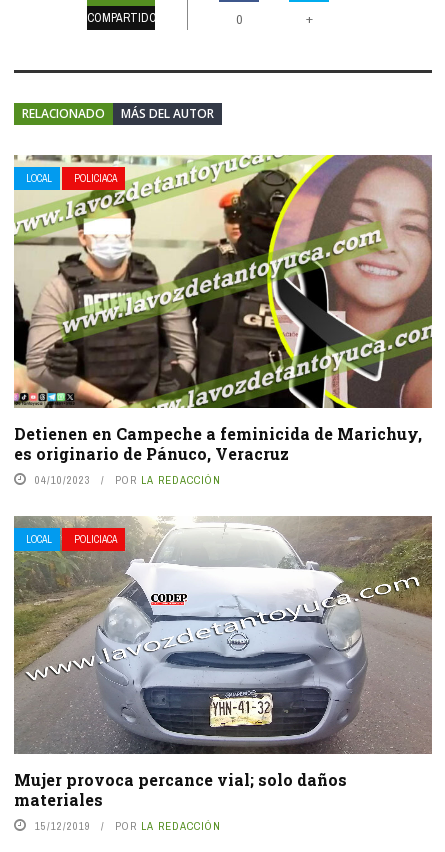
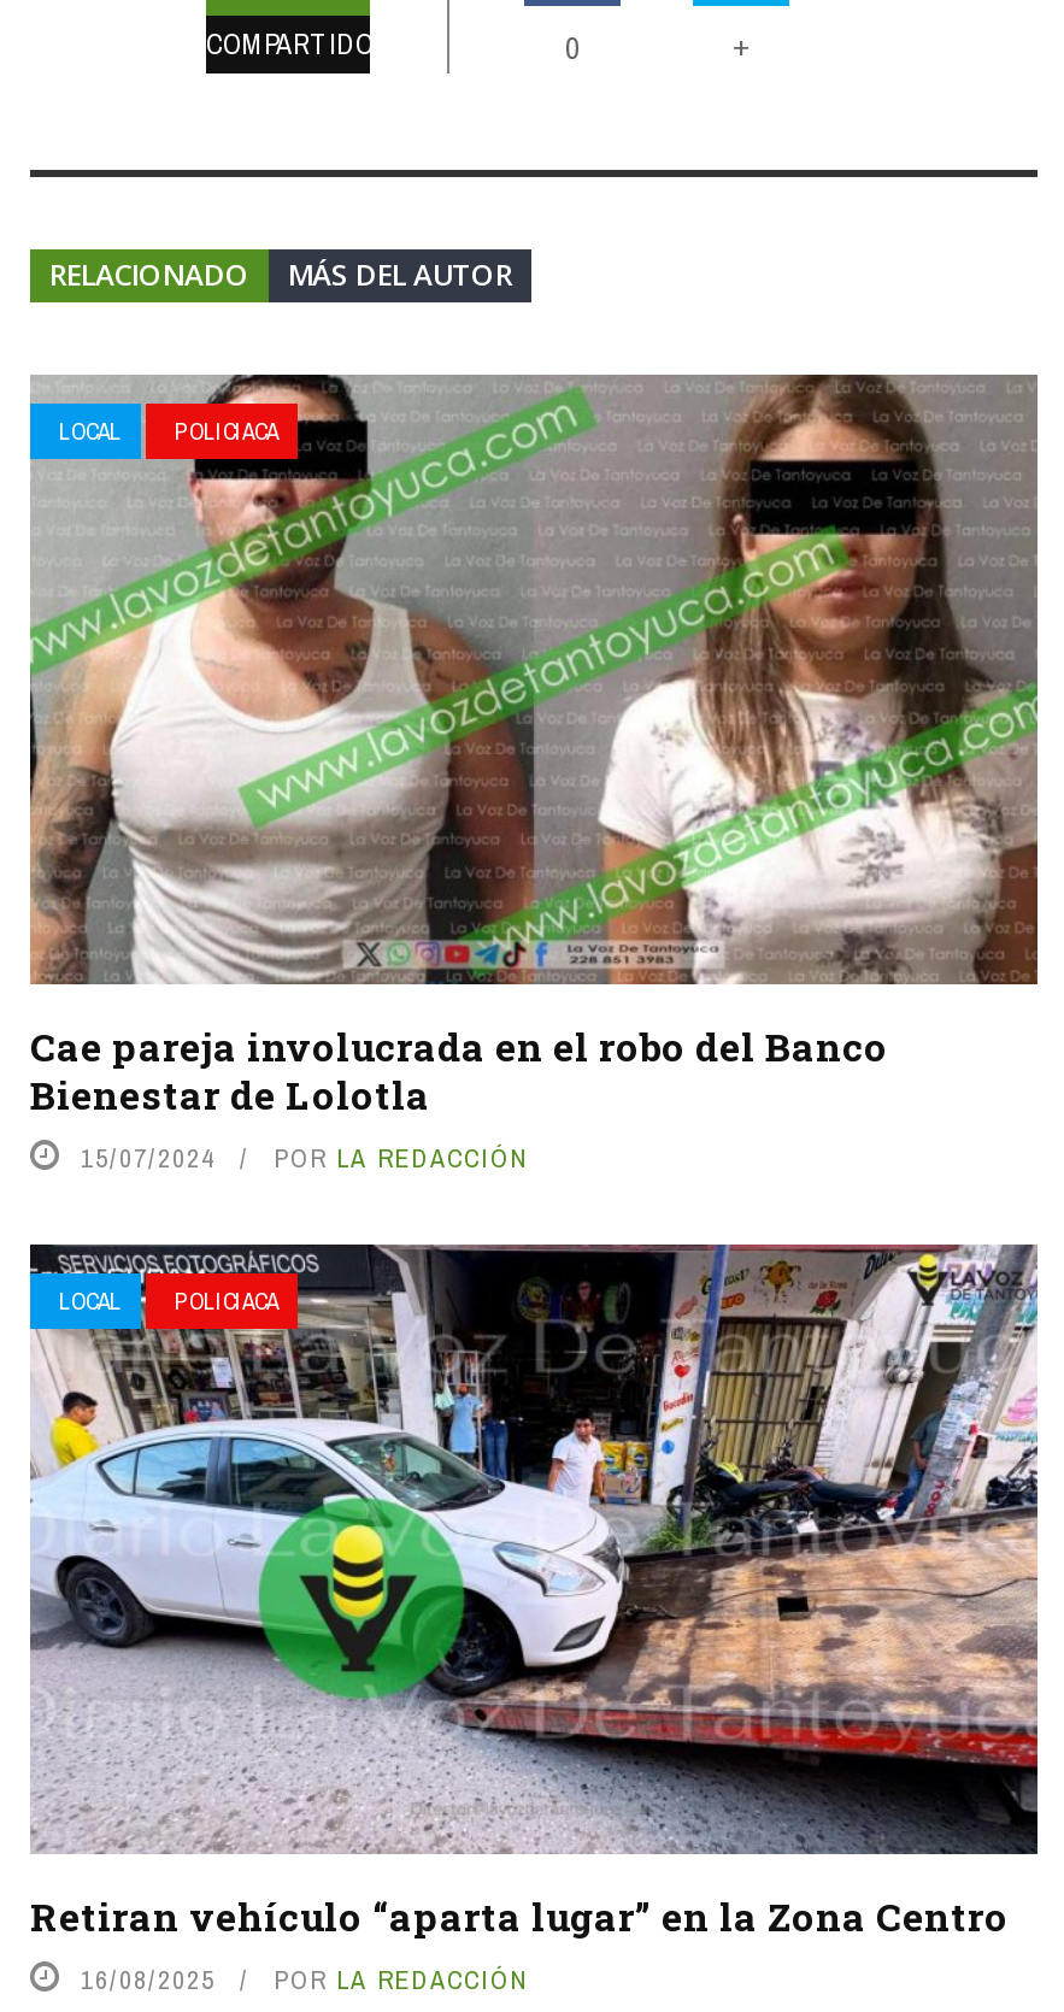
[13,154,432,487] [image] | Detienen en Campeche a feminicida de Marichuy, | es originario de Pánuco, Veracruz | 04/10/2023 -> [28,372,1037,1174] [image] | Cae pareja involucrada en el robo del Banco | Bienestar de Lolotla | 15/07/2024
[13,516,433,833] [image] | Mujer provoca percance vial; solo daños | materiales | 15/12/2019 -> [30,1242,1040,1997] [image] | Retiran vehículo “aparta lugar” en la Zona Centro | 16/08/2025

